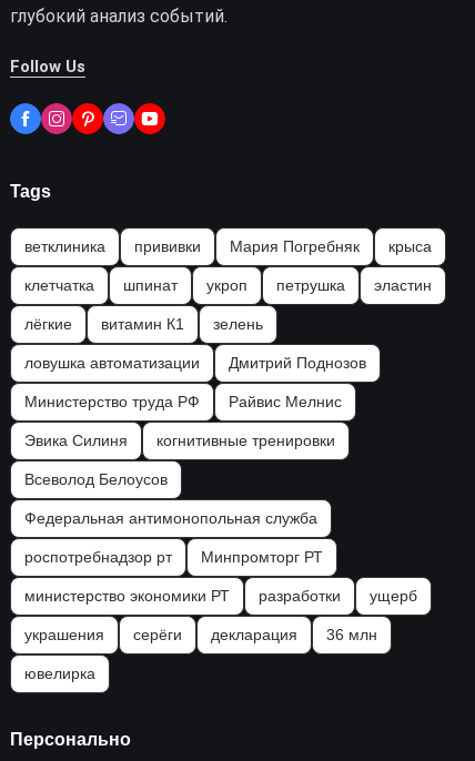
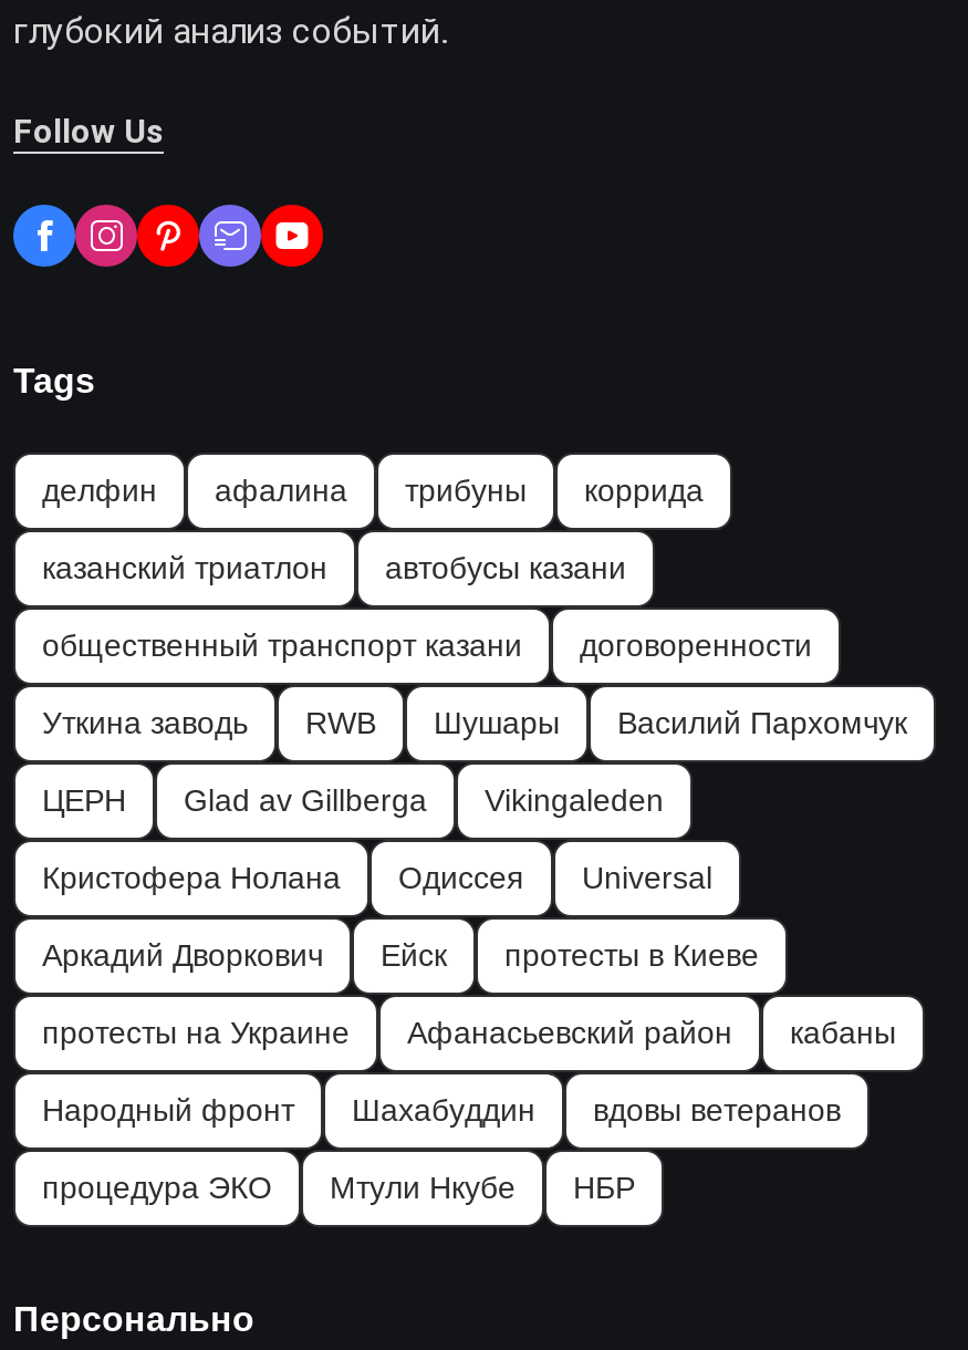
[24,237,432,682] ветклиника | прививки | Мария Погребняк | крыса | клетчатка | шпинат | укроп | петрушка | эластин | лёгкие | витамин К1 | зелень | ловушка автоматизации | Дмитрий Поднозов | Министерство труда РФ | Райвис Мелнис | Эвика Силиня | когнитивные тренировки | Всеволод Белоусов | Федеральная антимонопольная служба | роспотребнадзор рт | Минпромторг РТ | министерство экономики РТ | разработки | ущерб | украшения | серёги | декларация | 36 млн | ювелирка -> [42,472,907,1204] делфин | афалина | трибуны | коррида | казанский триатлон | автобусы казани | общественный транспорт казани | договоренности | Уткина заводь | RWB | Шушары | Василий Пархомчук | ЦЕРН | Glad av Gillberga | Vikingaleden | Кристофера Нолана | Одиссея | Universal | Аркадий Дворкович | Ейск | протесты в Киеве | протесты на Украине | Афанасьевский район | кабаны | Народный фронт | Шахабуддин | вдовы ветеранов | процедура ЭКО | Мтули Нкубе | НБР

